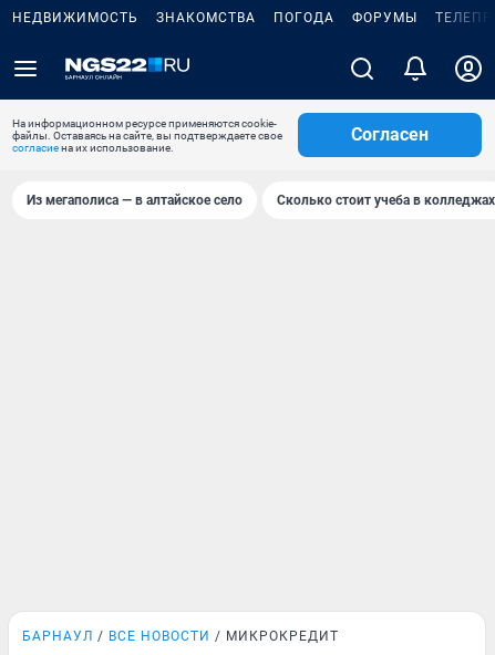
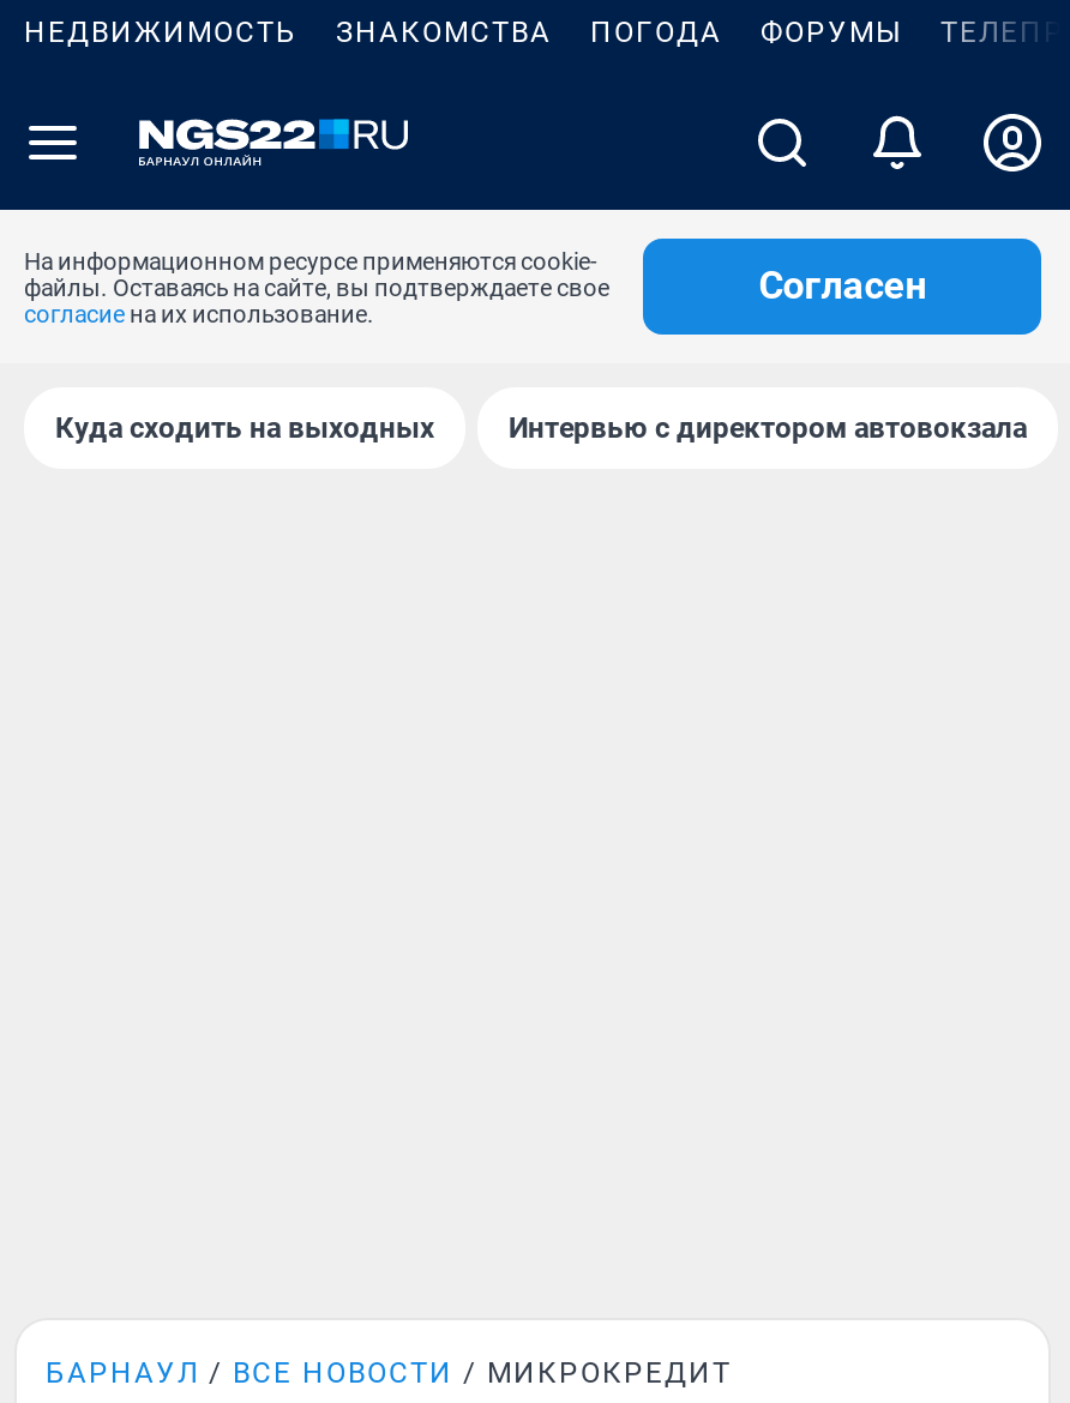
[27,193,495,208] Из мегаполиса — в алтайское село | Сколько стоит учеба в колледжах -> [55,411,1027,445] Куда сходить на выходных | Интервью с директором автовокзала

